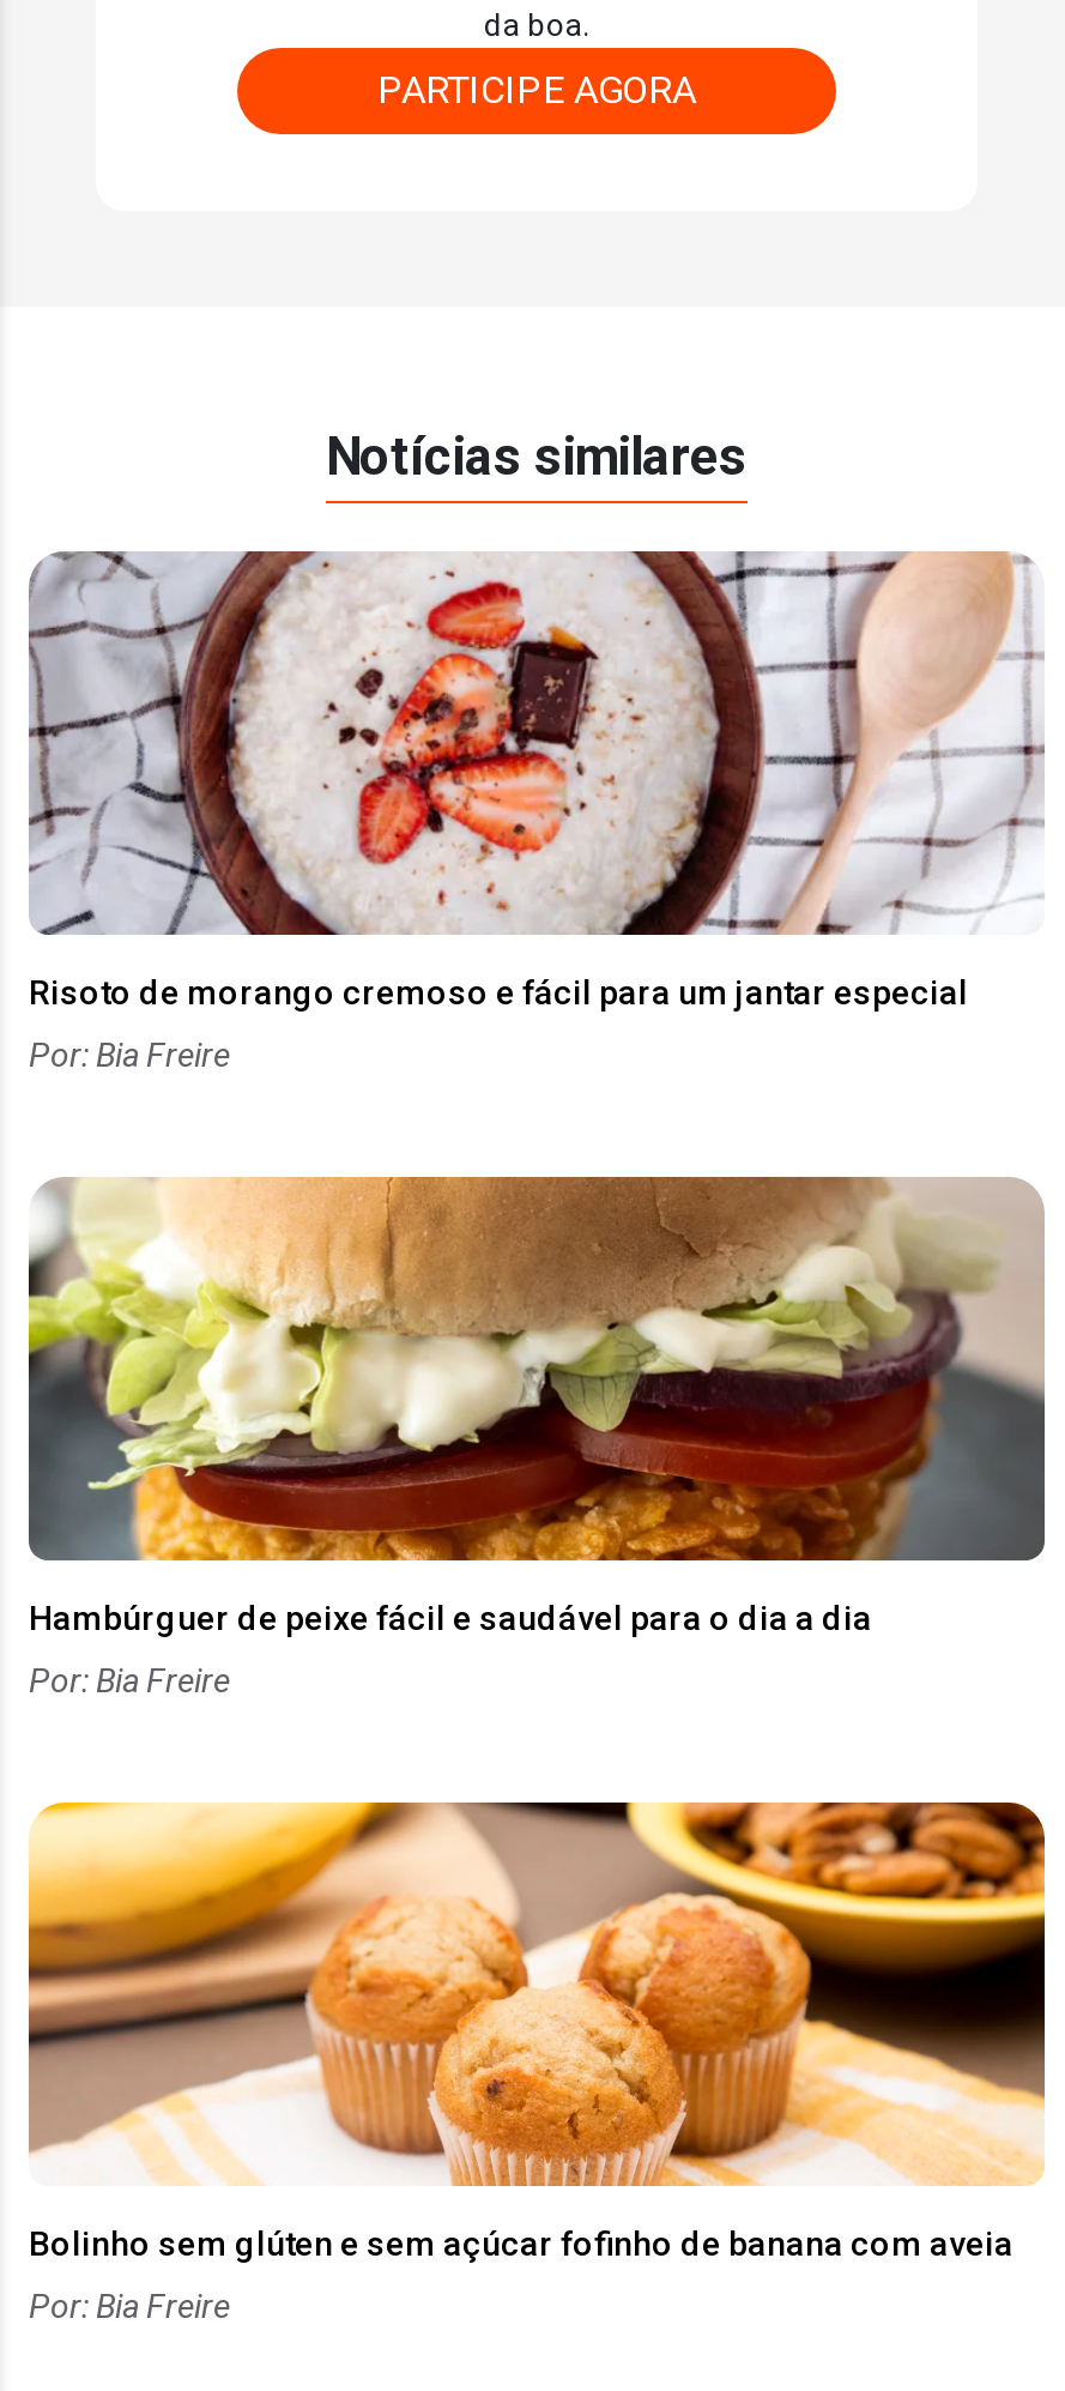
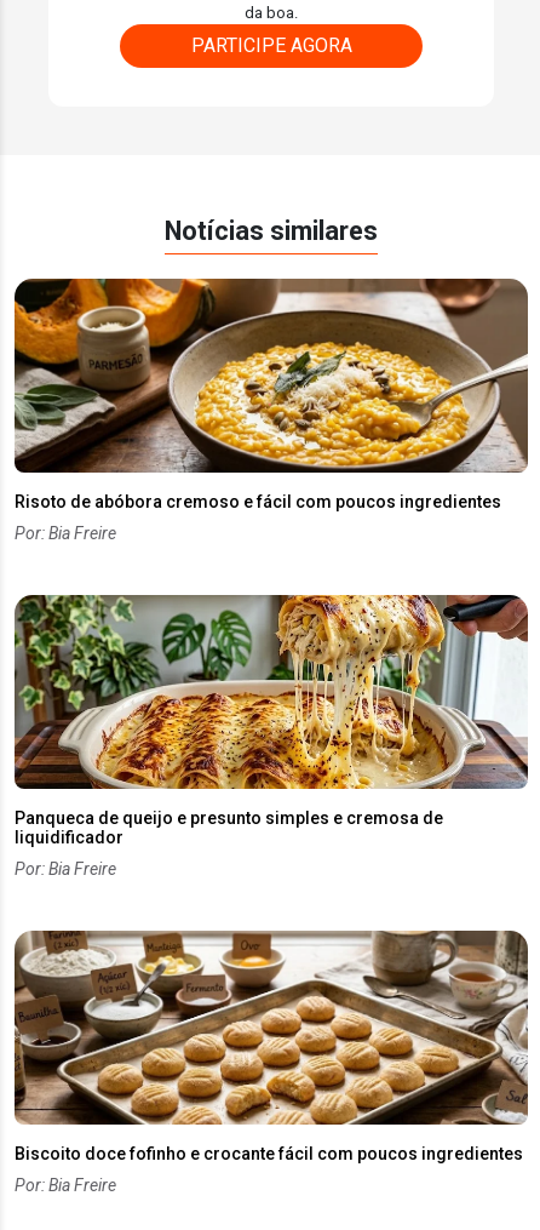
[26,551,1045,1011] [image] | Risoto de morango cremoso e fácil para um jantar especial -> [13,278,529,511] [image] | Risoto de abóbora cremoso e fácil com poucos ingredientes
[26,1175,1047,1636] [image] | Hambúrguer de peixe fácil e saudável para o dia a dia -> [13,594,528,847] [image] | Panqueca de queijo e presunto simples e cremosa de | liquidificador
[26,1800,1047,2262] [image] | Bolinho sem glúten e sem açúcar fofinho de banana com aveia -> [13,929,529,1163] [image] | Biscoito doce fofinho e crocante fácil com poucos ingredientes

